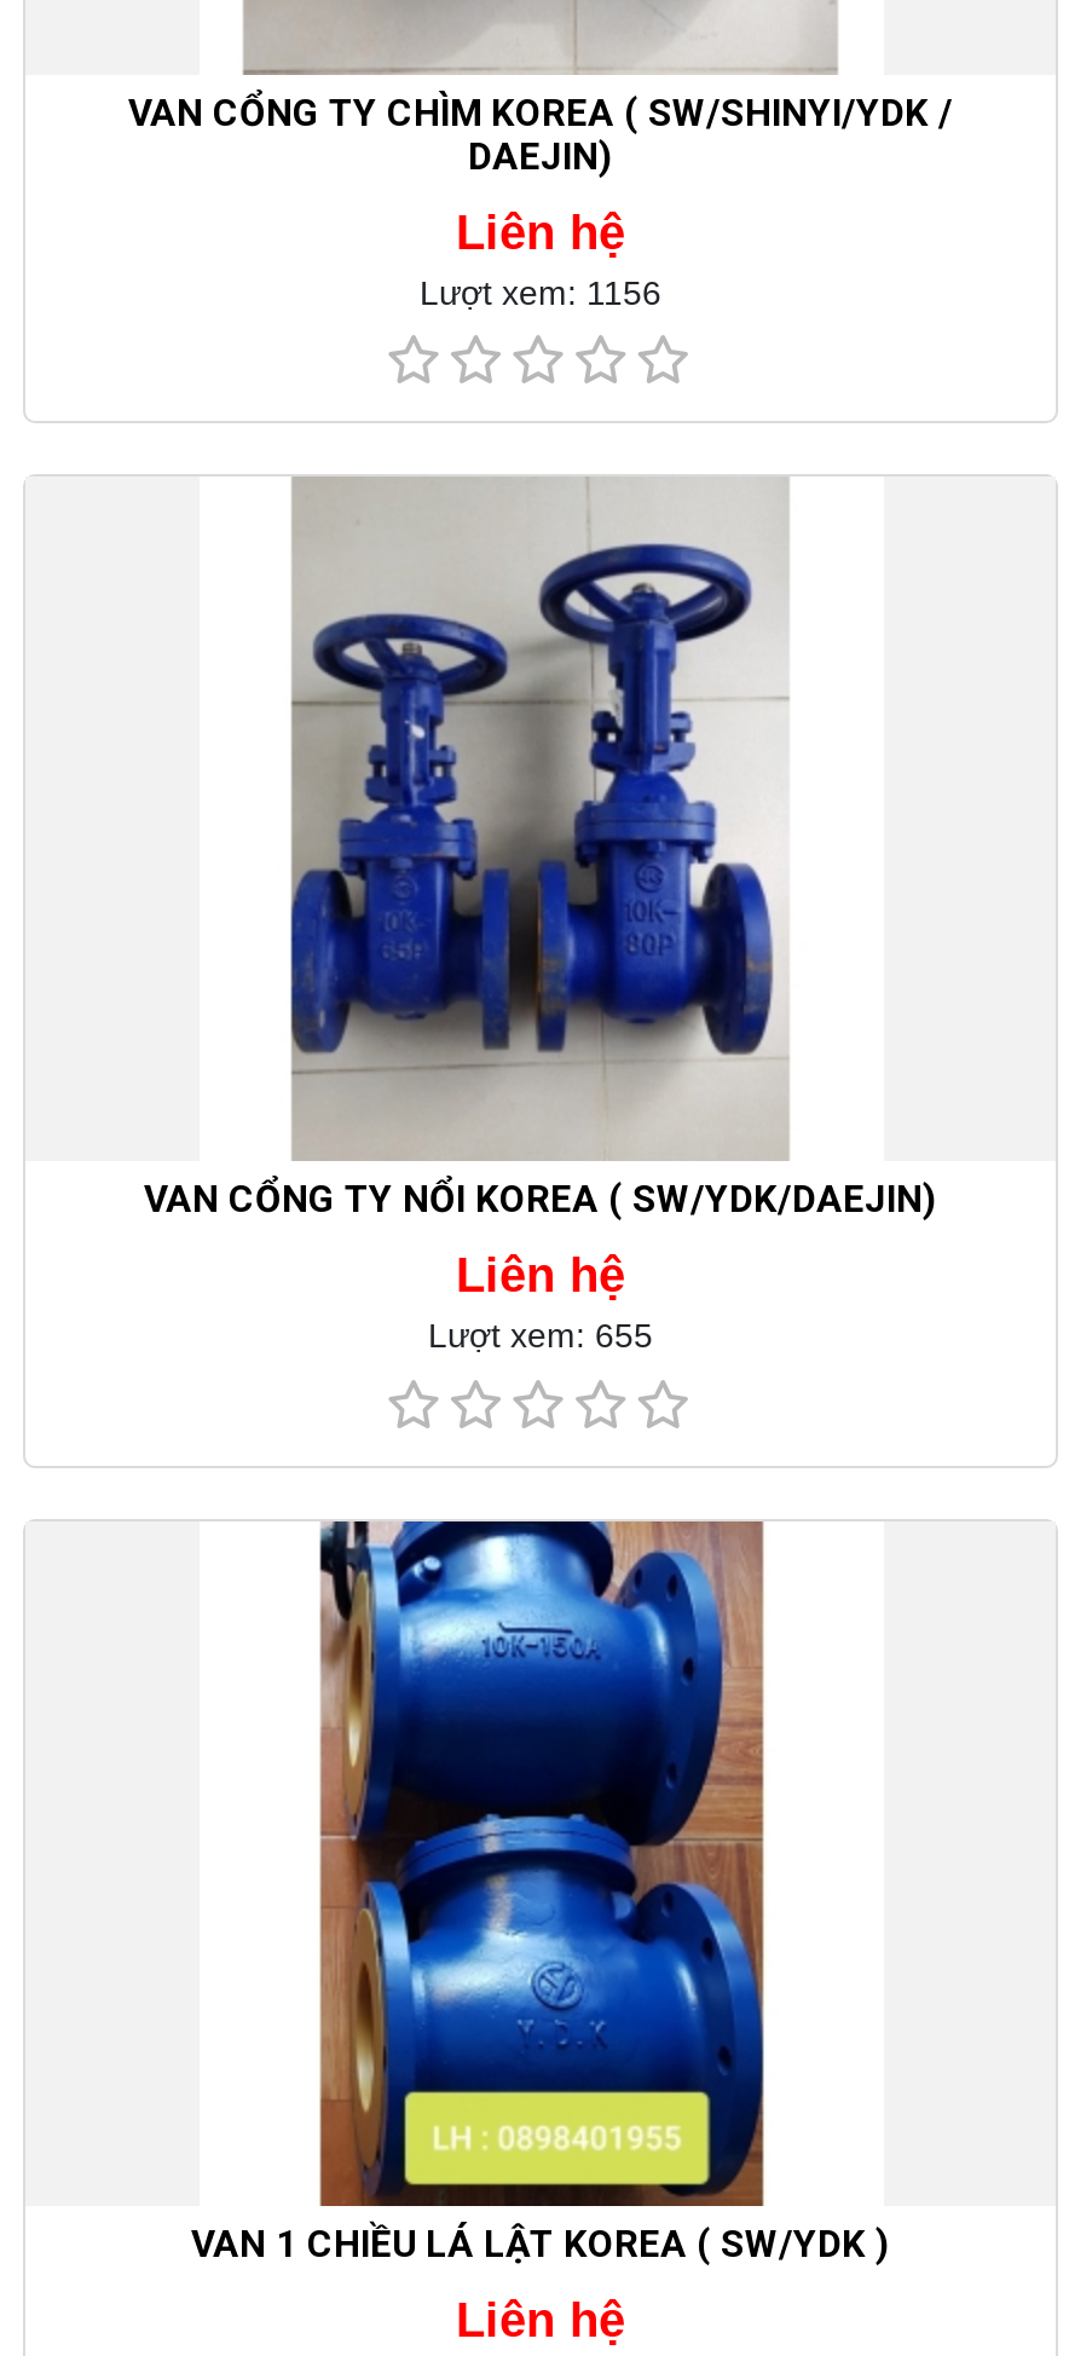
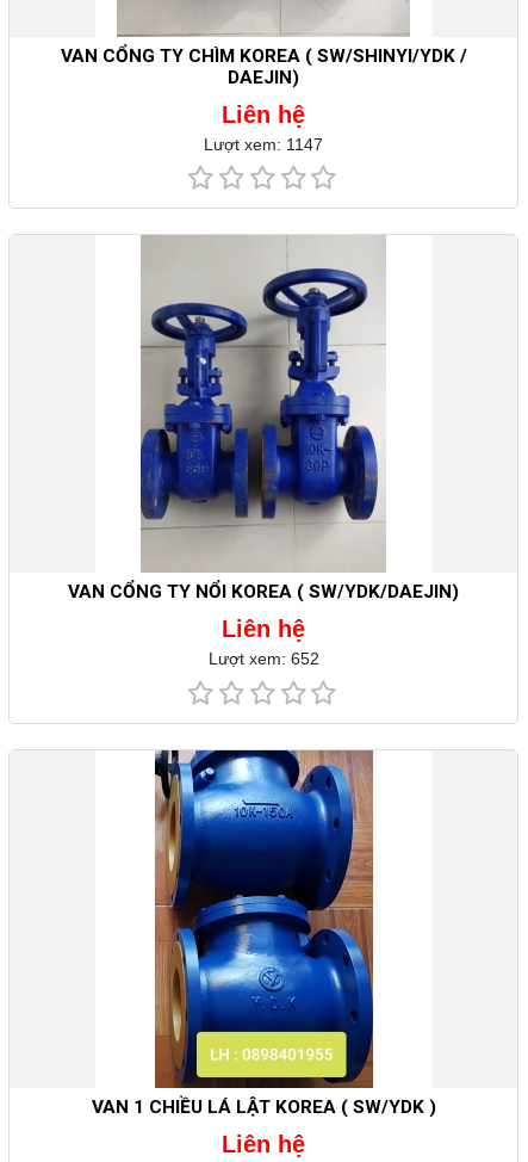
[420,272,661,311] Lượt xem: 1156 -> [204,134,323,153] Lượt xem: 1147
[428,1317,653,1356] Lượt xem: 655 -> [208,649,319,669] Lượt xem: 652

